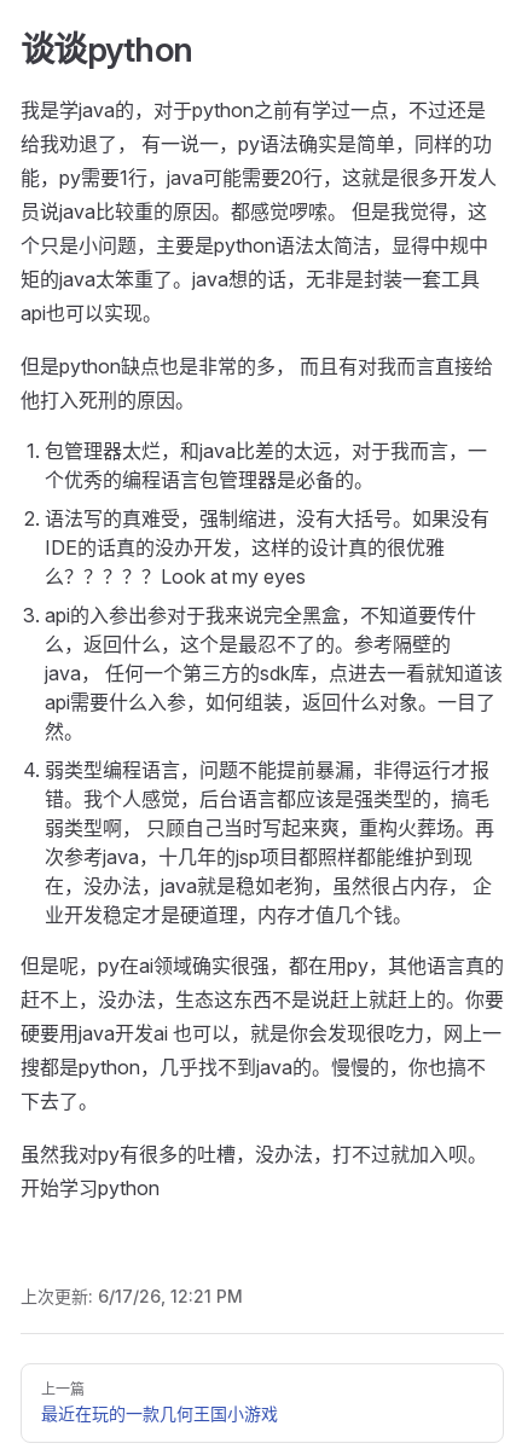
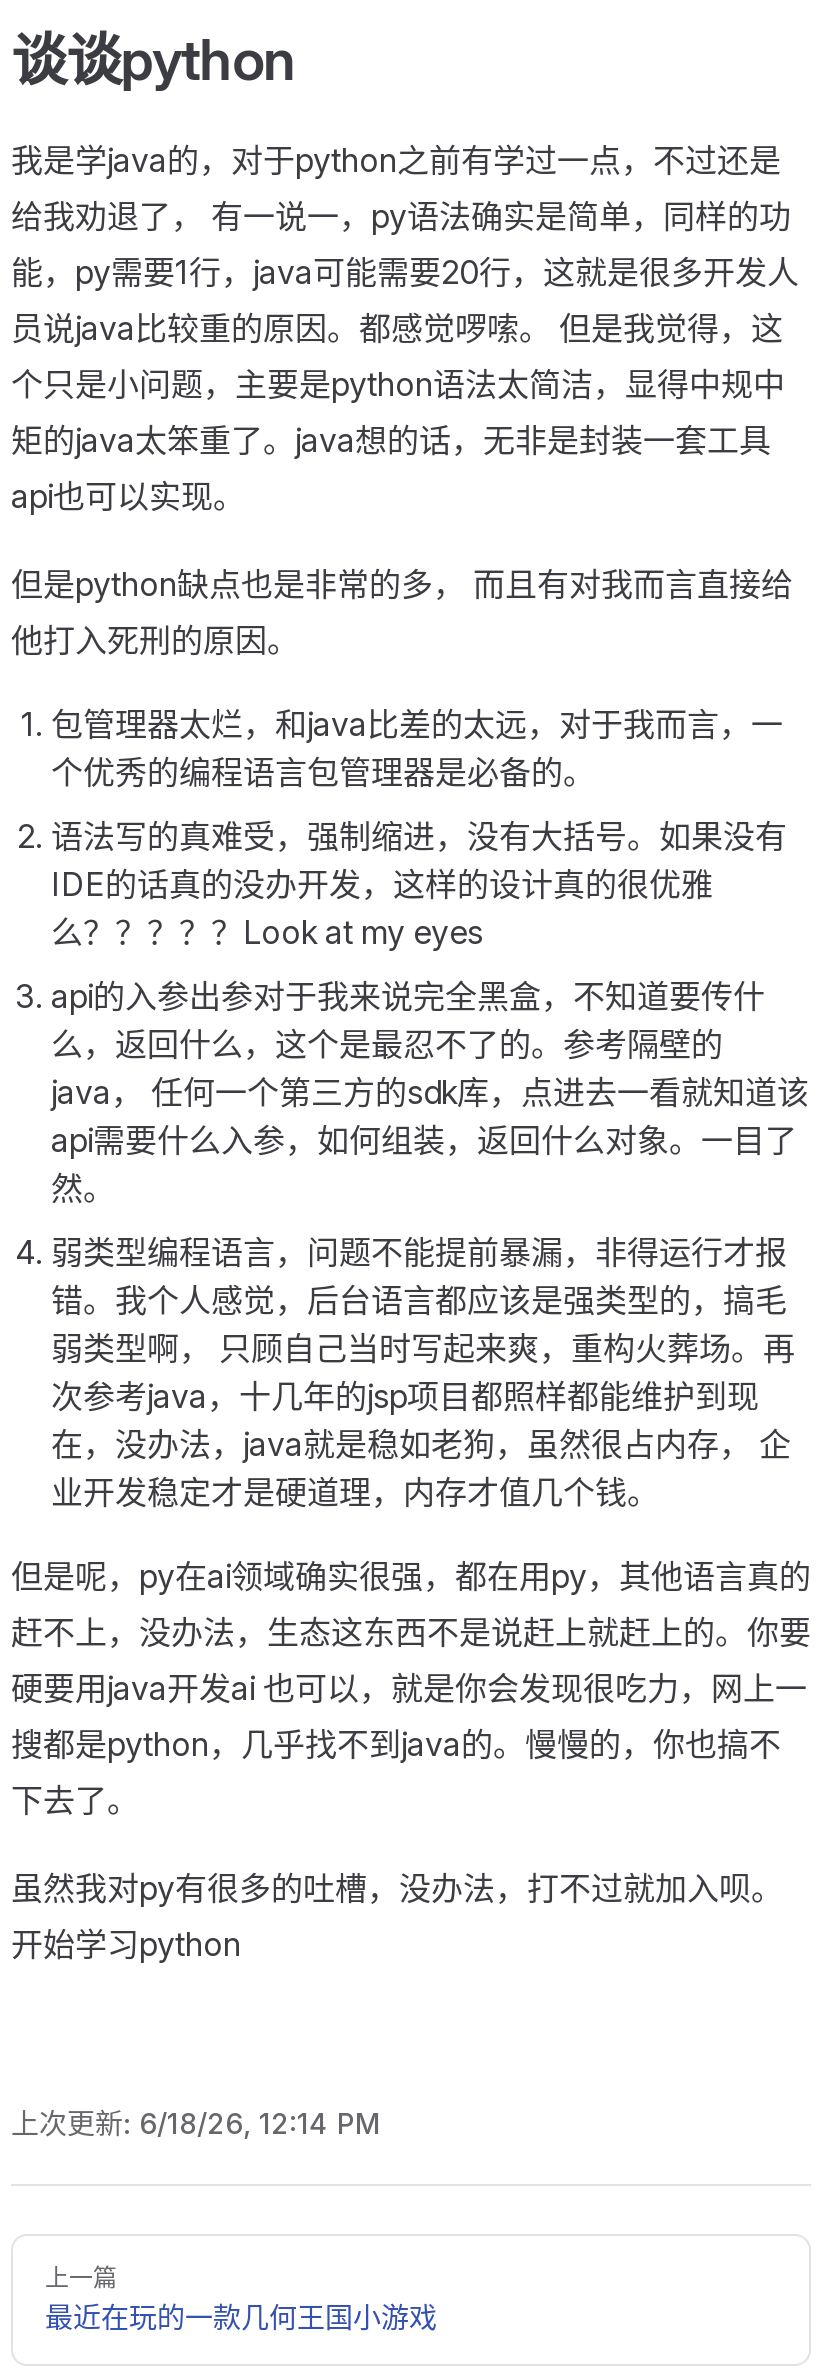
[21,1286,243,1306] 上次更新: 6/17/26, 12:21 PM -> [11,2106,381,2140] 上次更新: 6/18/26, 12:14 PM

